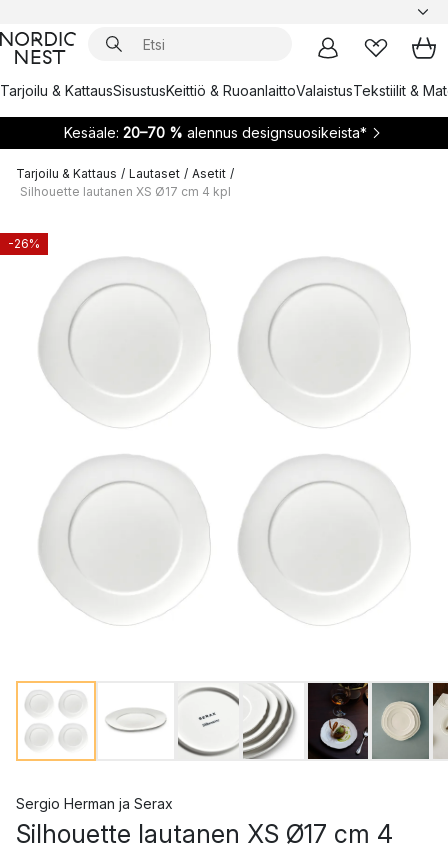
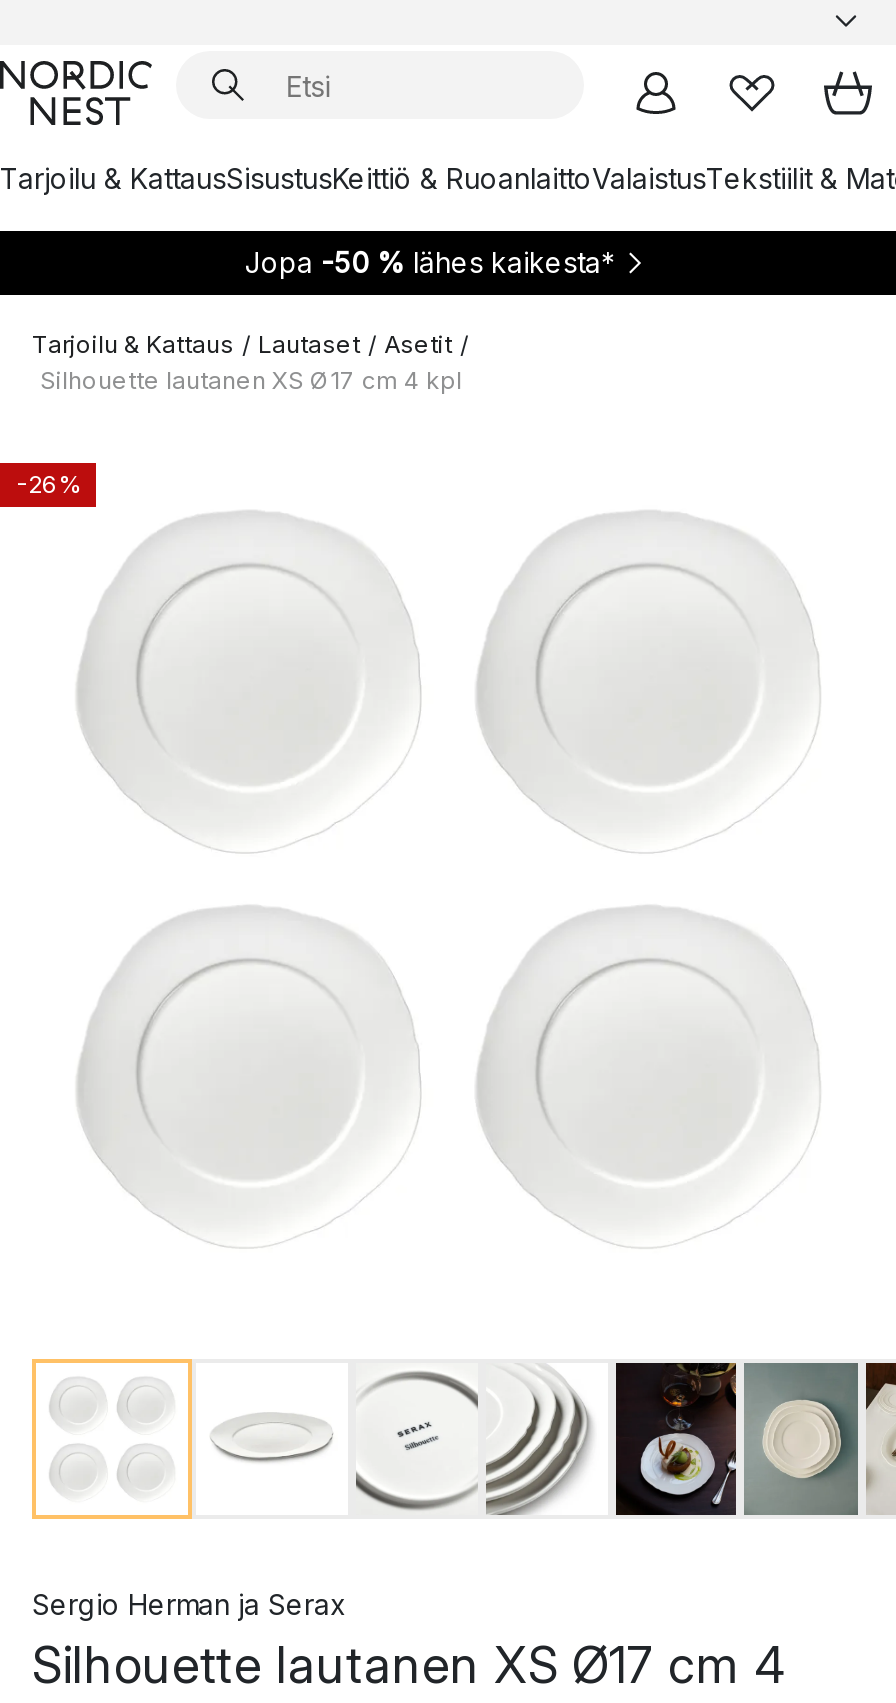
[63,124,366,141] Kesäale: 20–70 % alennus designsuosikeista* -> [245,245,615,279] Jopa -50 % lähes kaikesta*

